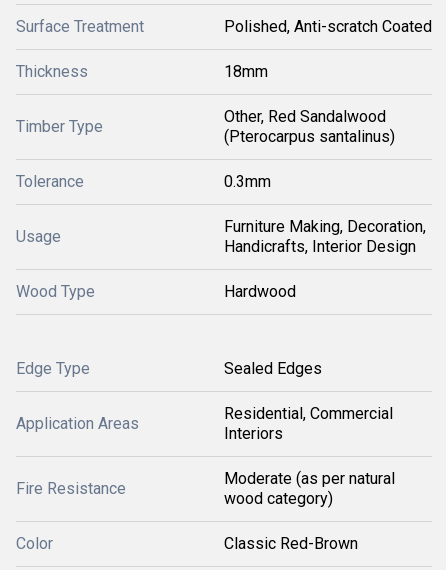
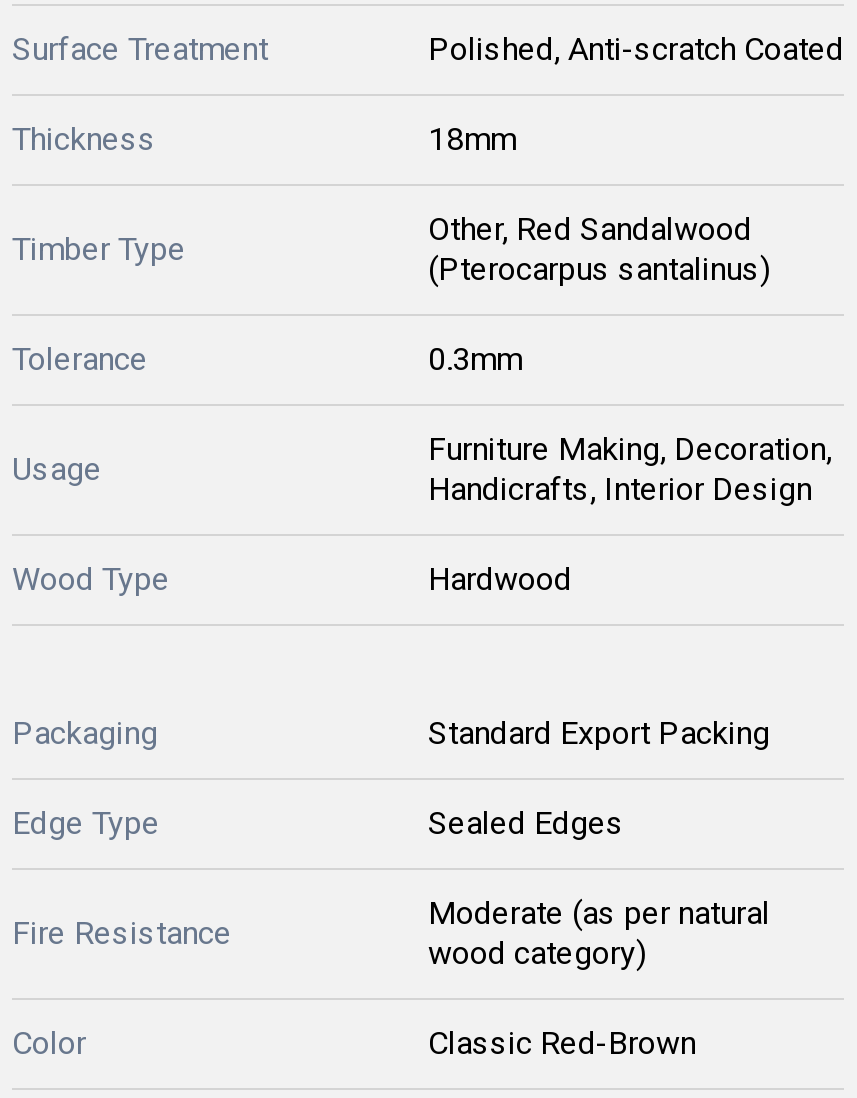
none -> [12,714,770,752] Packaging | Standard Export Packing
moved [16,359,322,378] -> [12,804,624,842]: Edge Type | Sealed Edges
[224,404,393,443] Residential, Commercial | Interiors -> none
[16,414,139,433] Application Areas -> none

